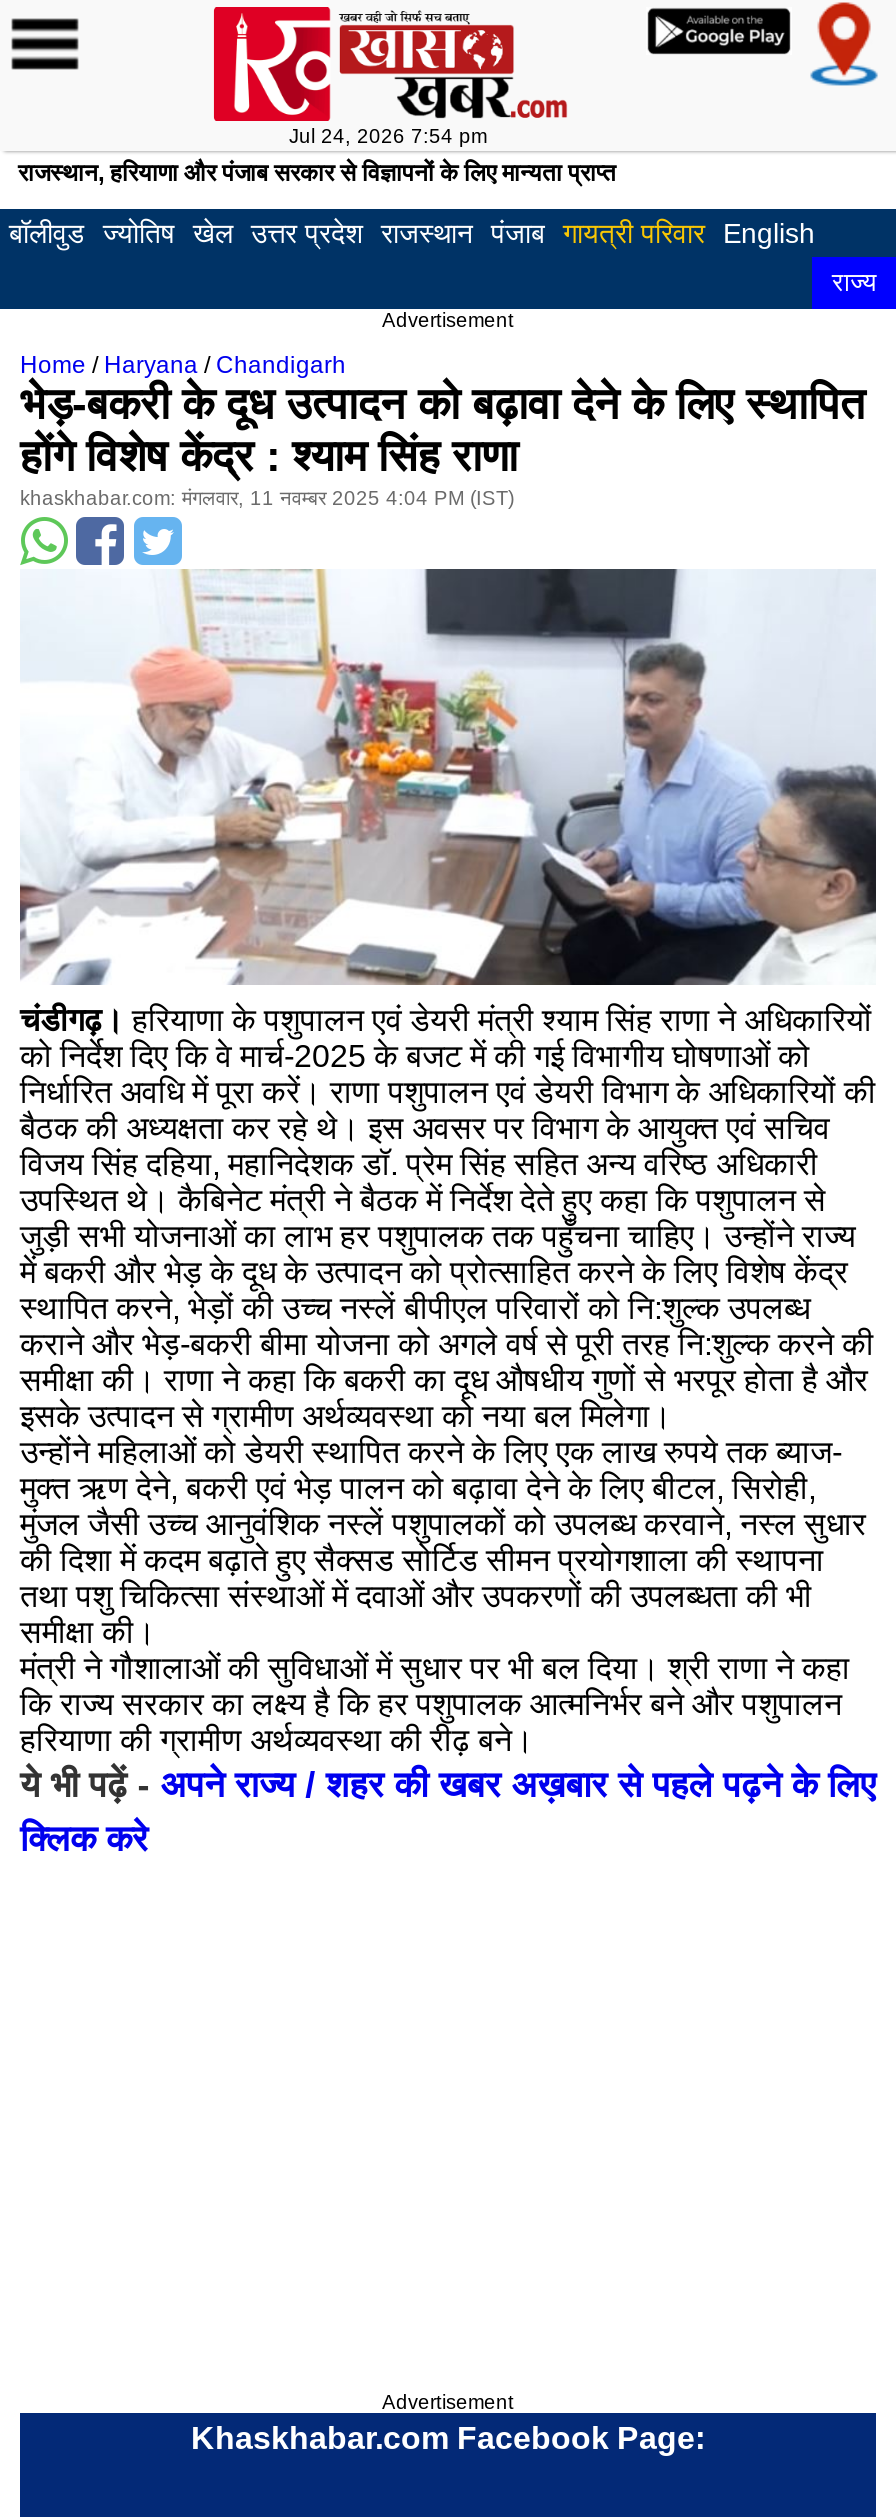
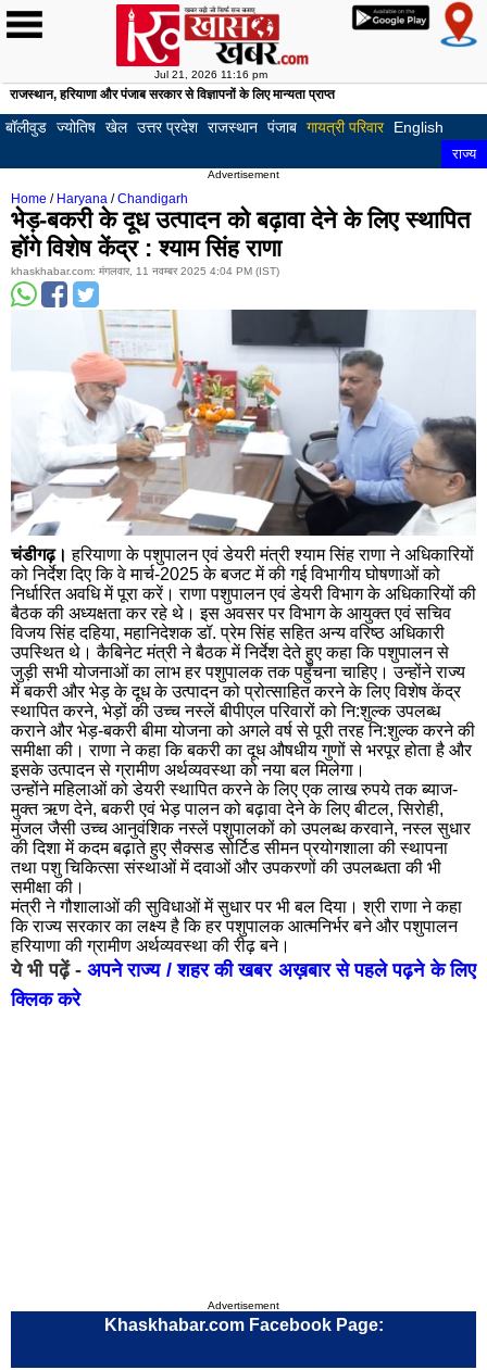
[289,125,487,147] Jul 24, 2026 7:54 pm -> [154,68,267,80] Jul 21, 2026 11:16 pm

